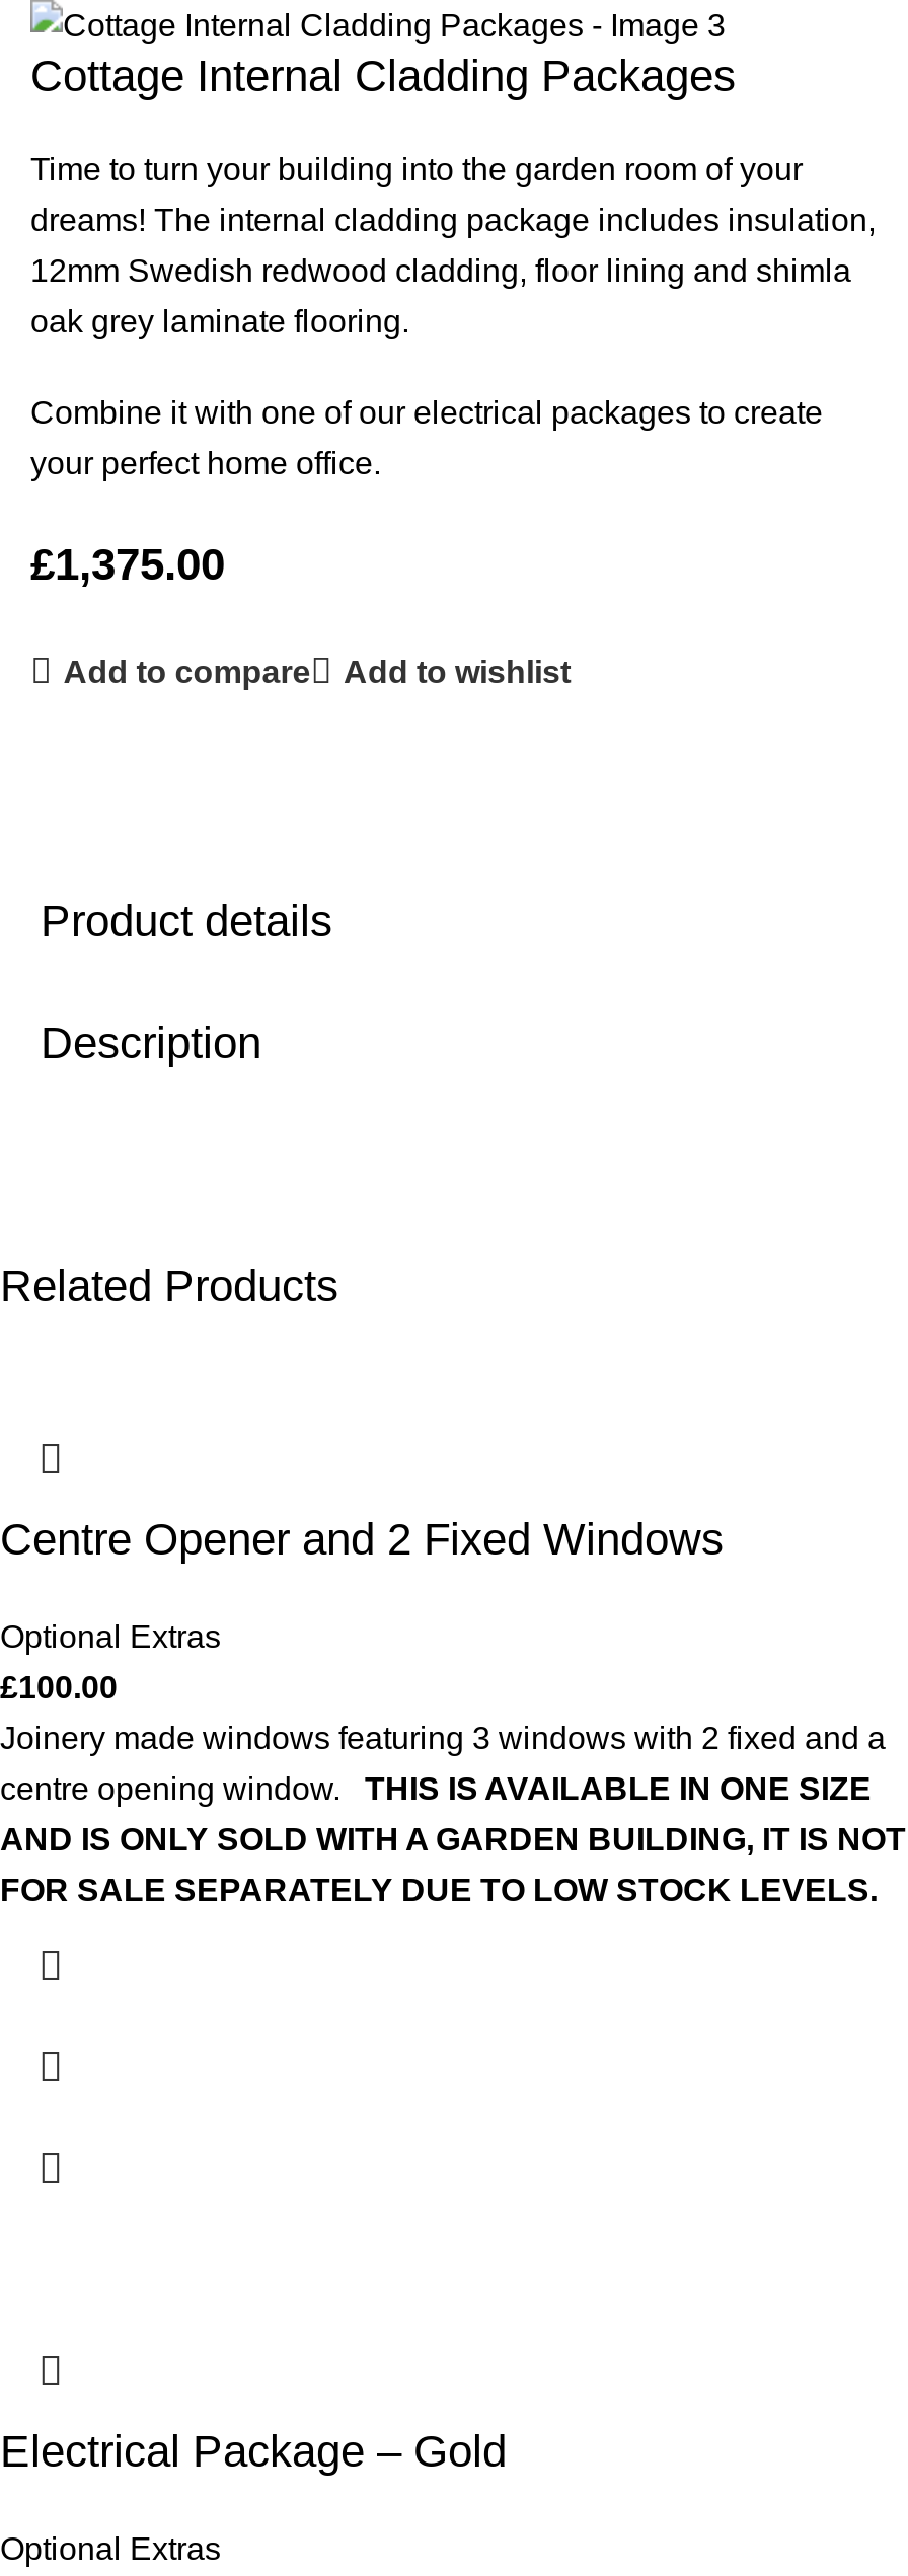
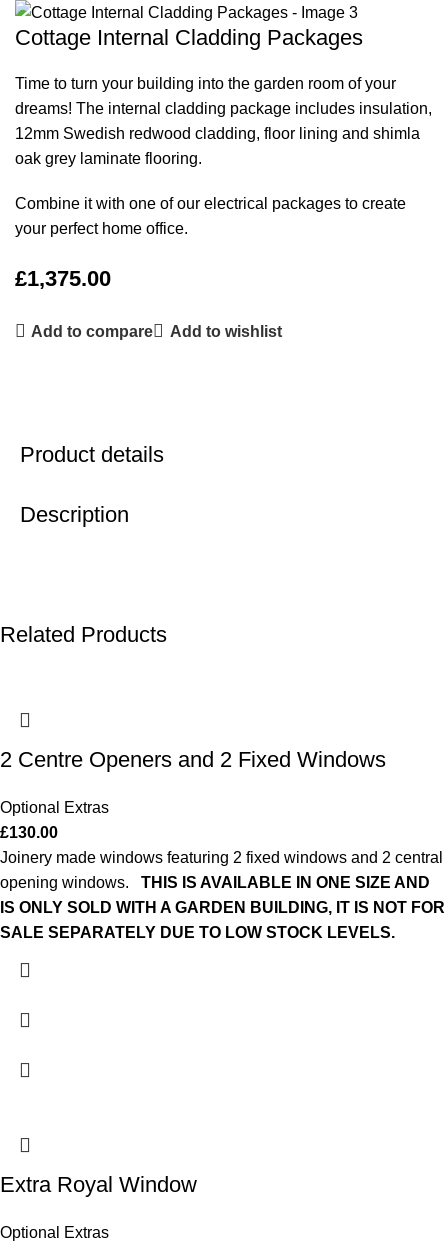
[0,1514,724,1564] Centre Opener and 2 Fixed Windows -> [0,747,386,772] 2 Centre Openers and 2 Fixed Windows
[0,1670,118,1704] £100.00 -> [0,824,58,841] £130.00
[0,1721,886,1755] Joinery made windows featuring 3 windows with 2 fixed and a -> [0,849,443,866] Joinery made windows featuring 2 fixed windows and 2 central
[0,1771,872,1806] centre opening window. THIS IS AVAILABLE IN ONE SIZE -> [0,874,430,891] opening windows. THIS IS AVAILABLE IN ONE SIZE AND
[0,1822,906,1856] AND IS ONLY SOLD WITH A GARDEN BUILDING, IT IS NOT -> [0,899,445,916] IS ONLY SOLD WITH A GARDEN BUILDING, IT IS NOT FOR
[0,1873,878,1907] FOR SALE SEPARATELY DUE TO LOW STOCK LEVELS. -> [0,924,395,941] SALE SEPARATELY DUE TO LOW STOCK LEVELS.
[0,2426,507,2476] Electrical Package – Gold -> [0,1172,197,1197] Extra Royal Window

